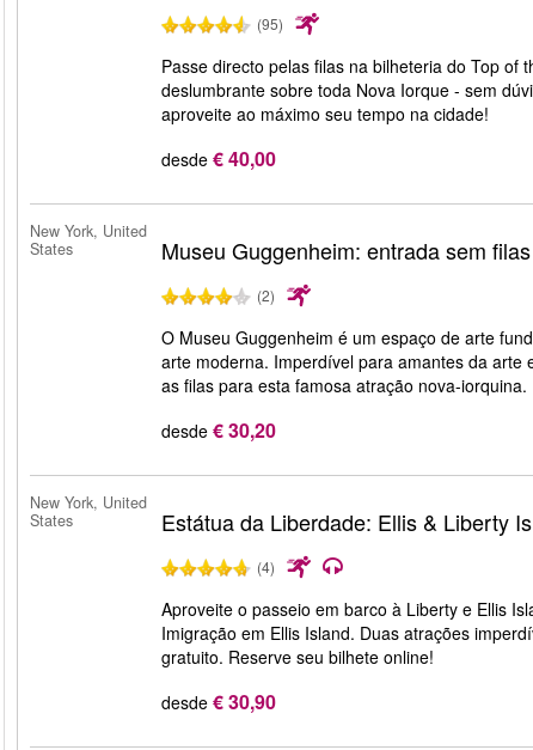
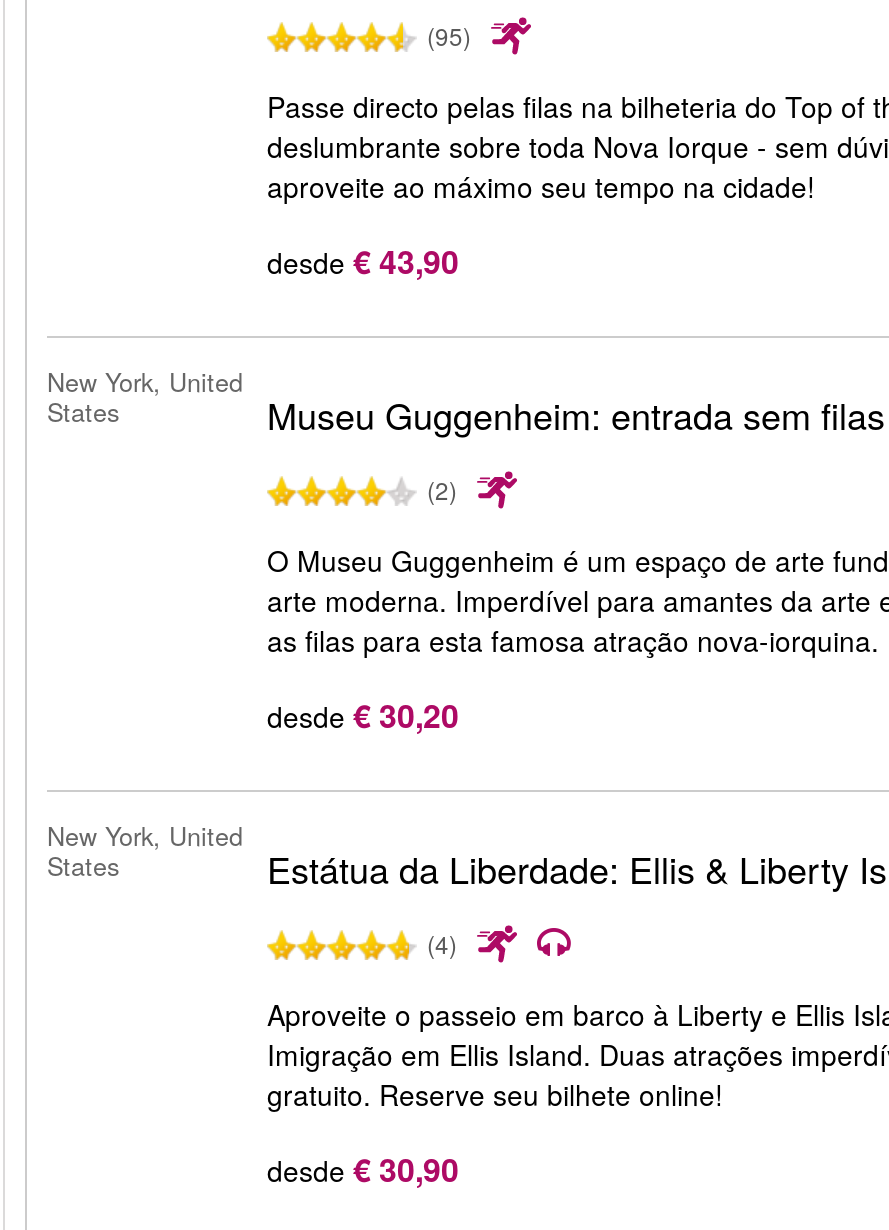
[161,144,276,172] desde € 40,00 -> [267,237,459,283] desde € 43,90

